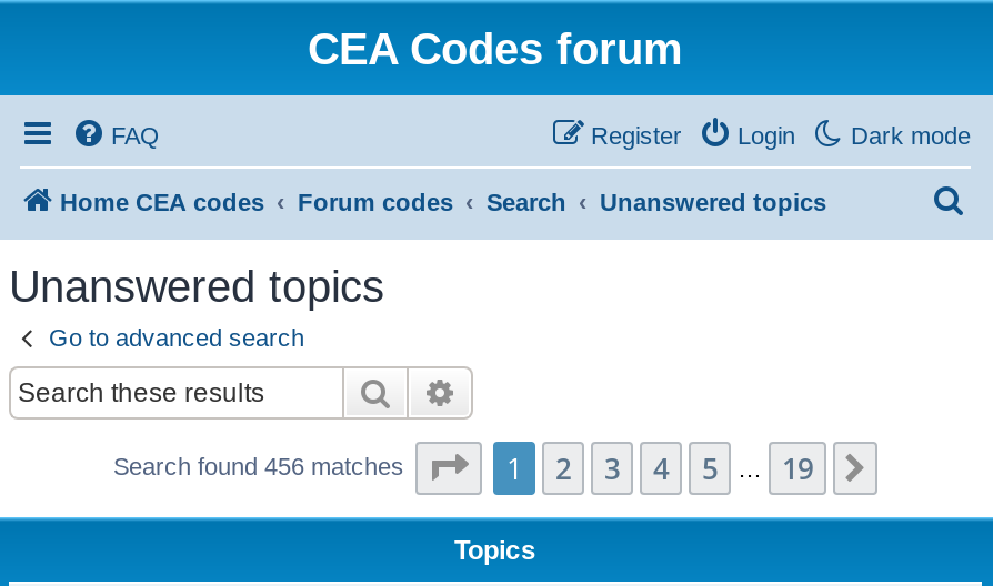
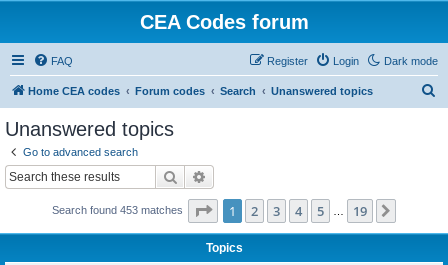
[113,451,411,478] Search found 456 matches -> [52,203,186,215] Search found 453 matches

